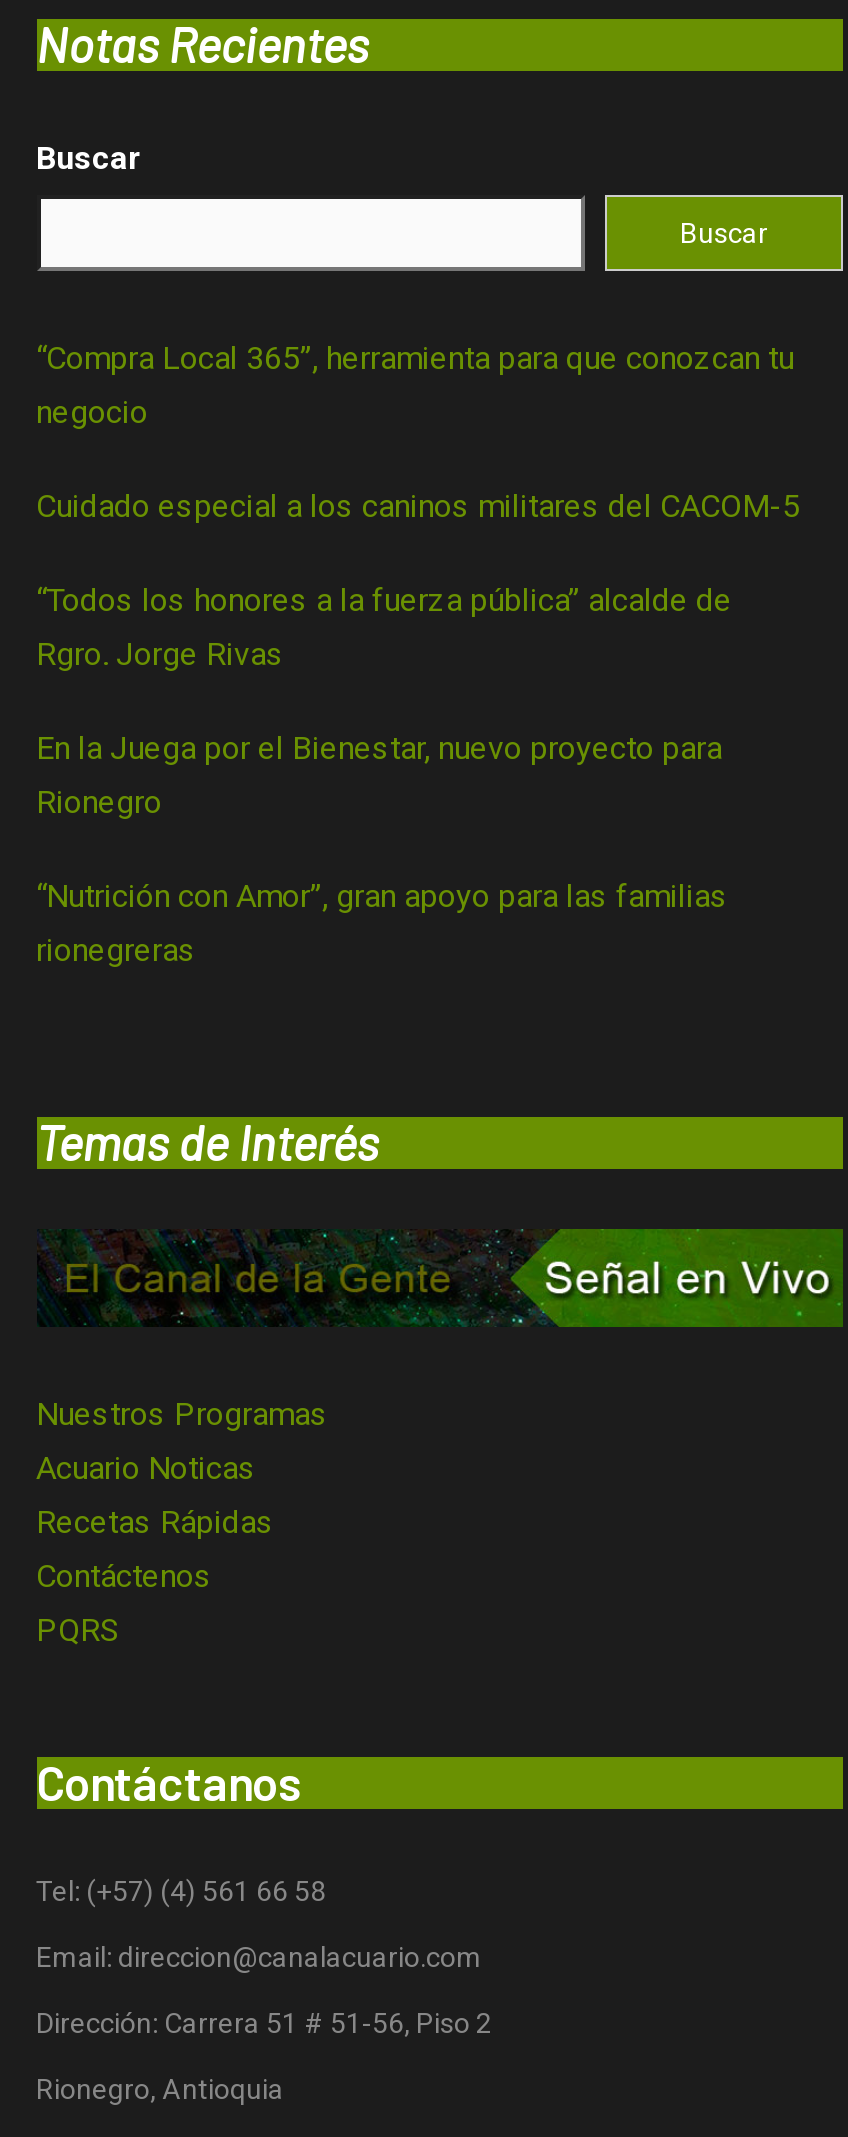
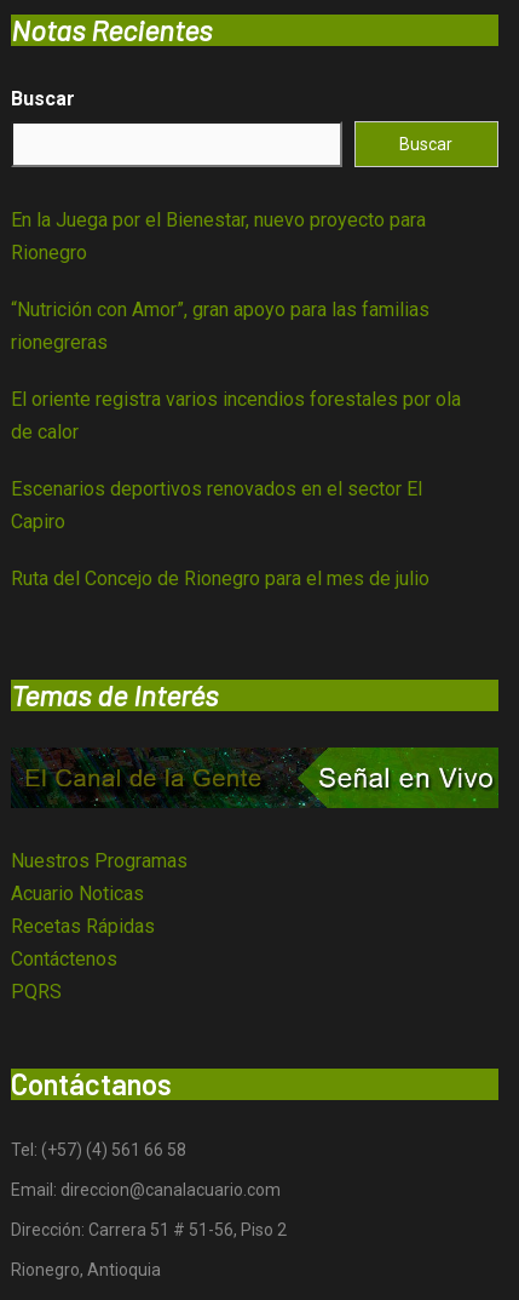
[36,338,800,672] “Compra Local 365”, herramienta para que conozcan tu | negocio | Cuidado especial a los caninos militares del CACOM-5 | “Todos los honores a la fuerza pública” alcalde de | Rgro. Jorge Rivas -> none
moved [36,728,728,968] -> [10,208,429,353]: En la Juega por el Bienestar, nuevo proyecto para | Rionegro | “Nutrición con Amor”, gran apoyo para las familias | rionegreras
none -> [10,387,460,590] El oriente registra varios incendios forestales por ola | de calor | Escenarios deportivos renovados en el sector El | Capiro | Ruta del Concejo de Rionegro para el mes de julio

